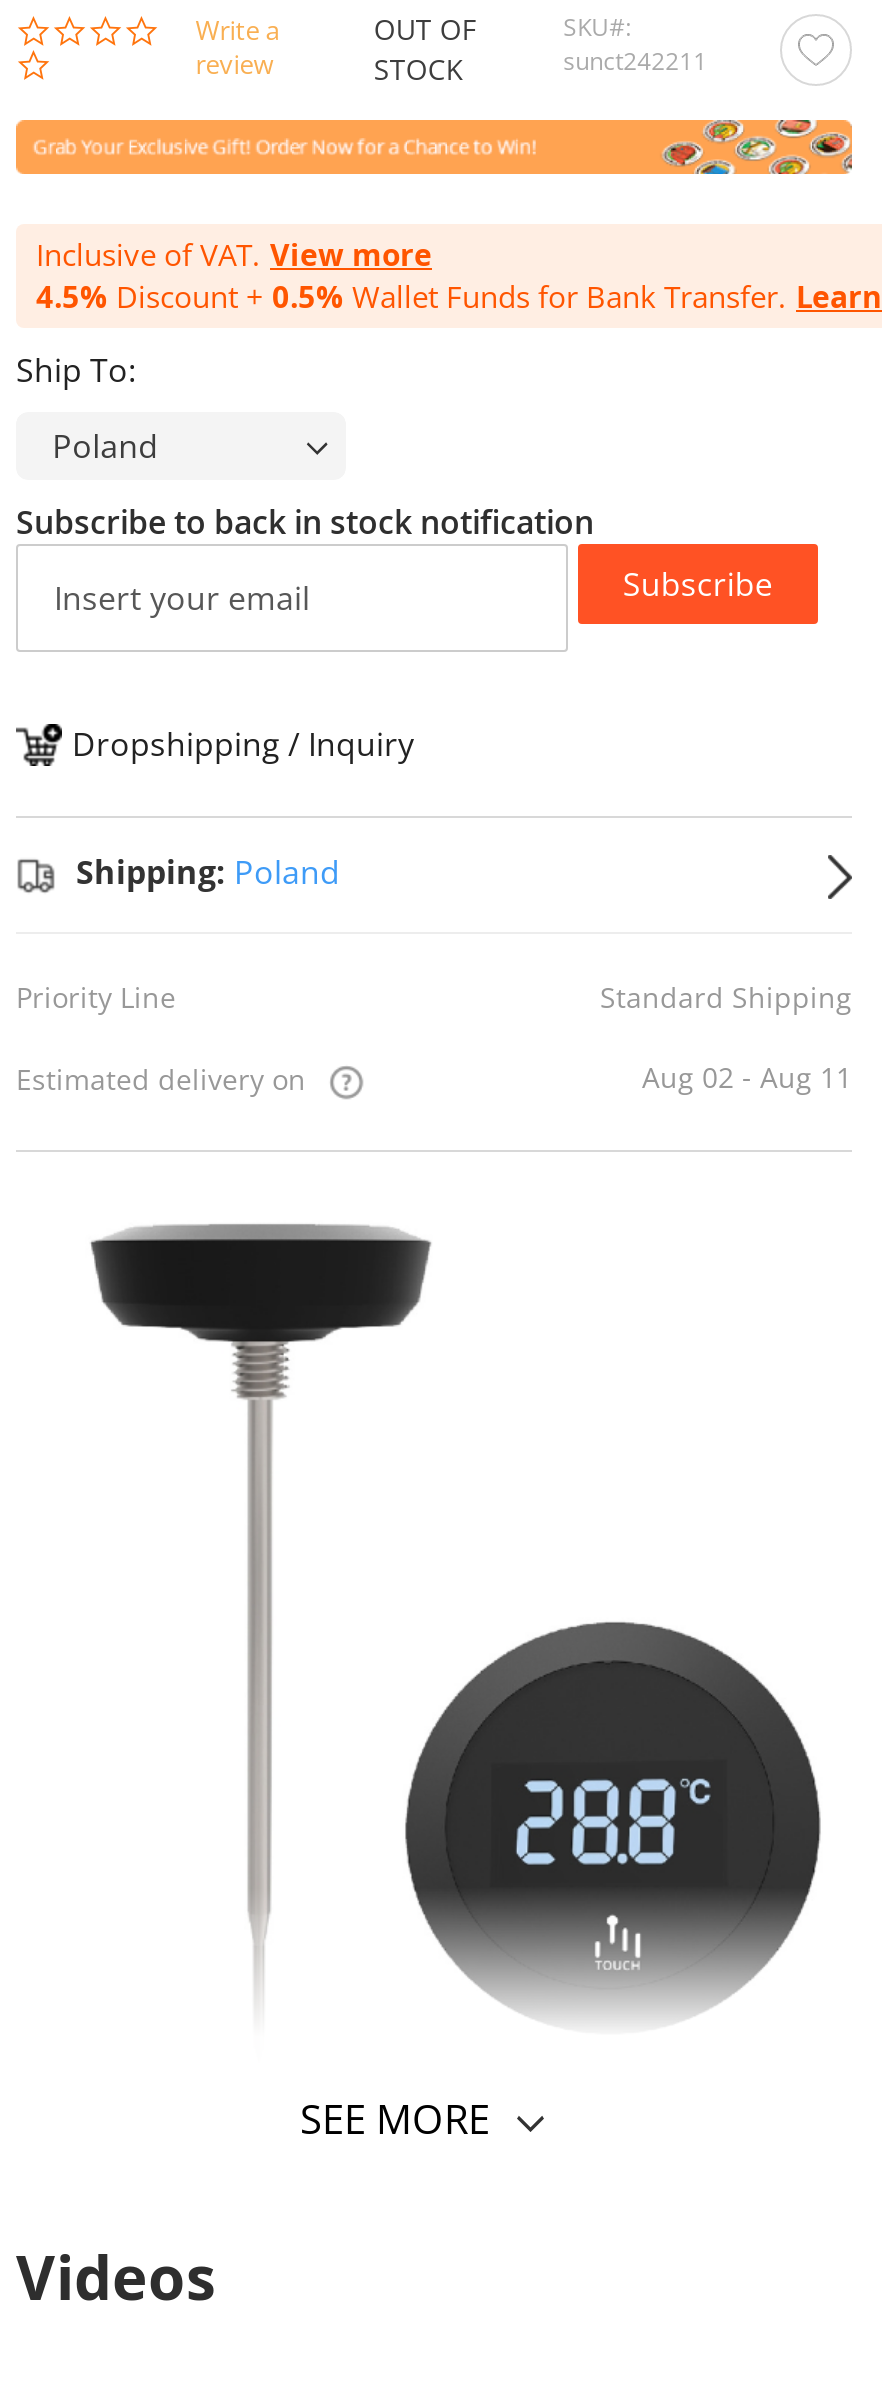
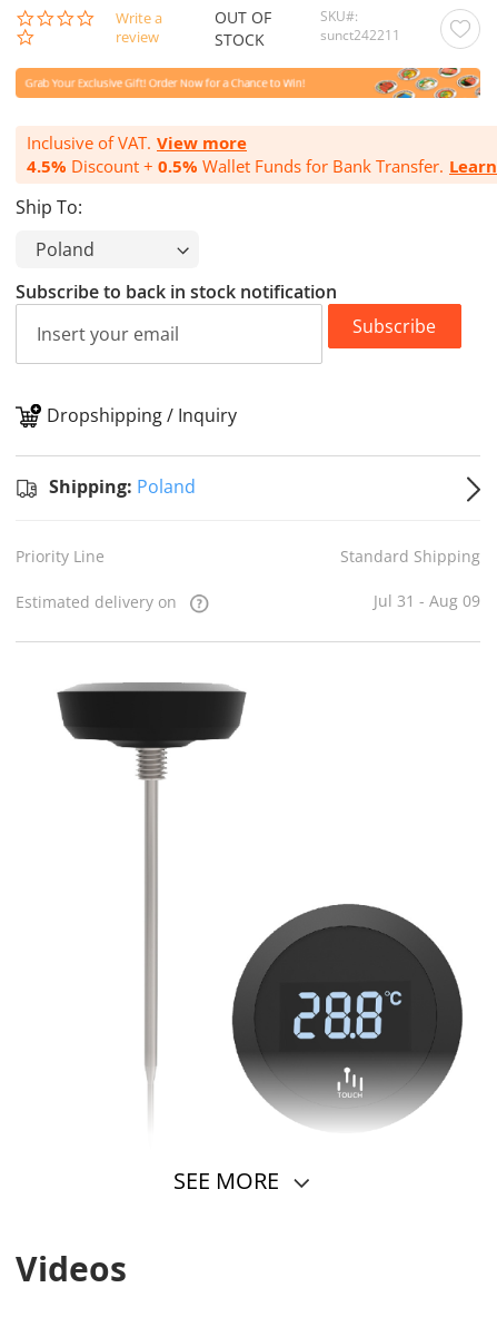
[642,1058,852,1096] Aug 02 - Aug 11 -> [374,590,480,611] Jul 31 - Aug 09

